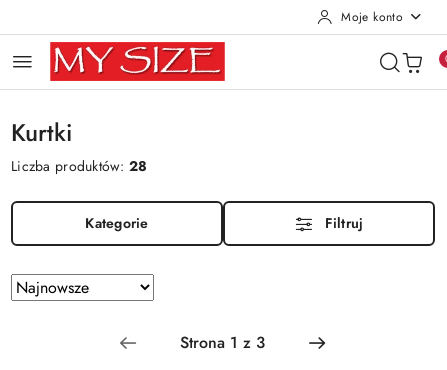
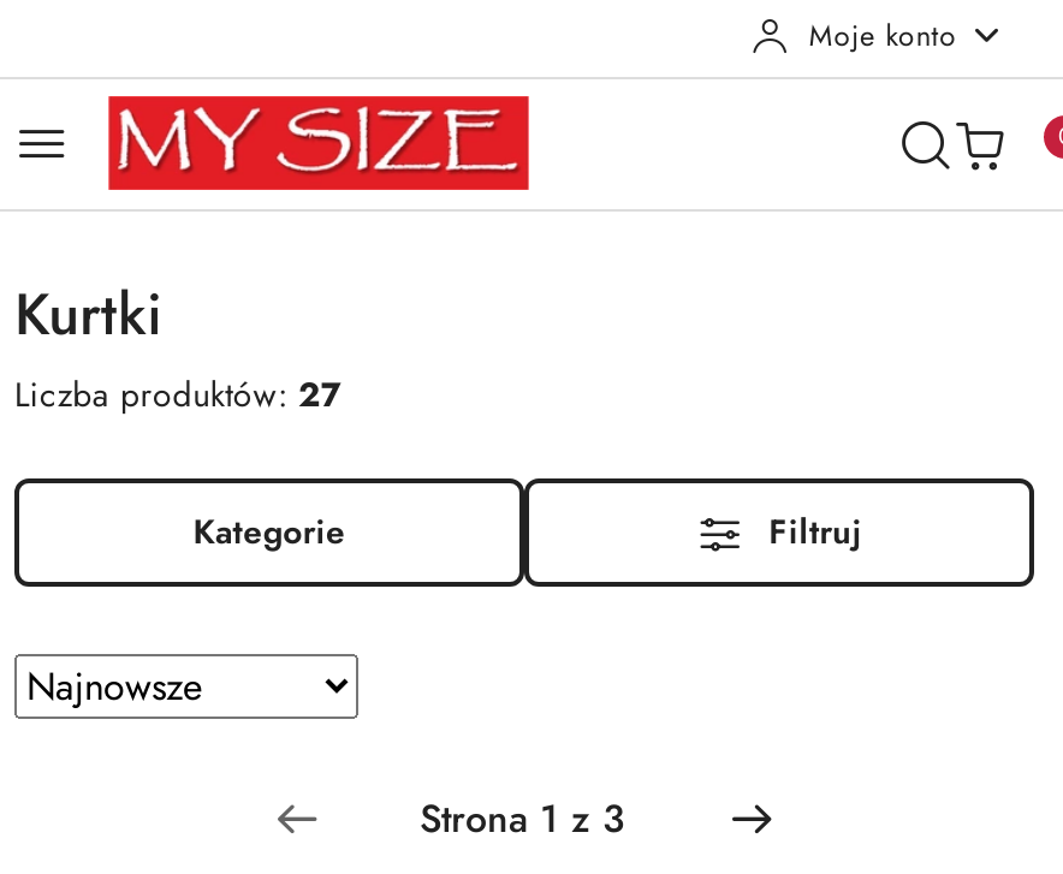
[11,156,148,176] Liczba produktów: 28 -> [14,370,341,418] Liczba produktów: 27

